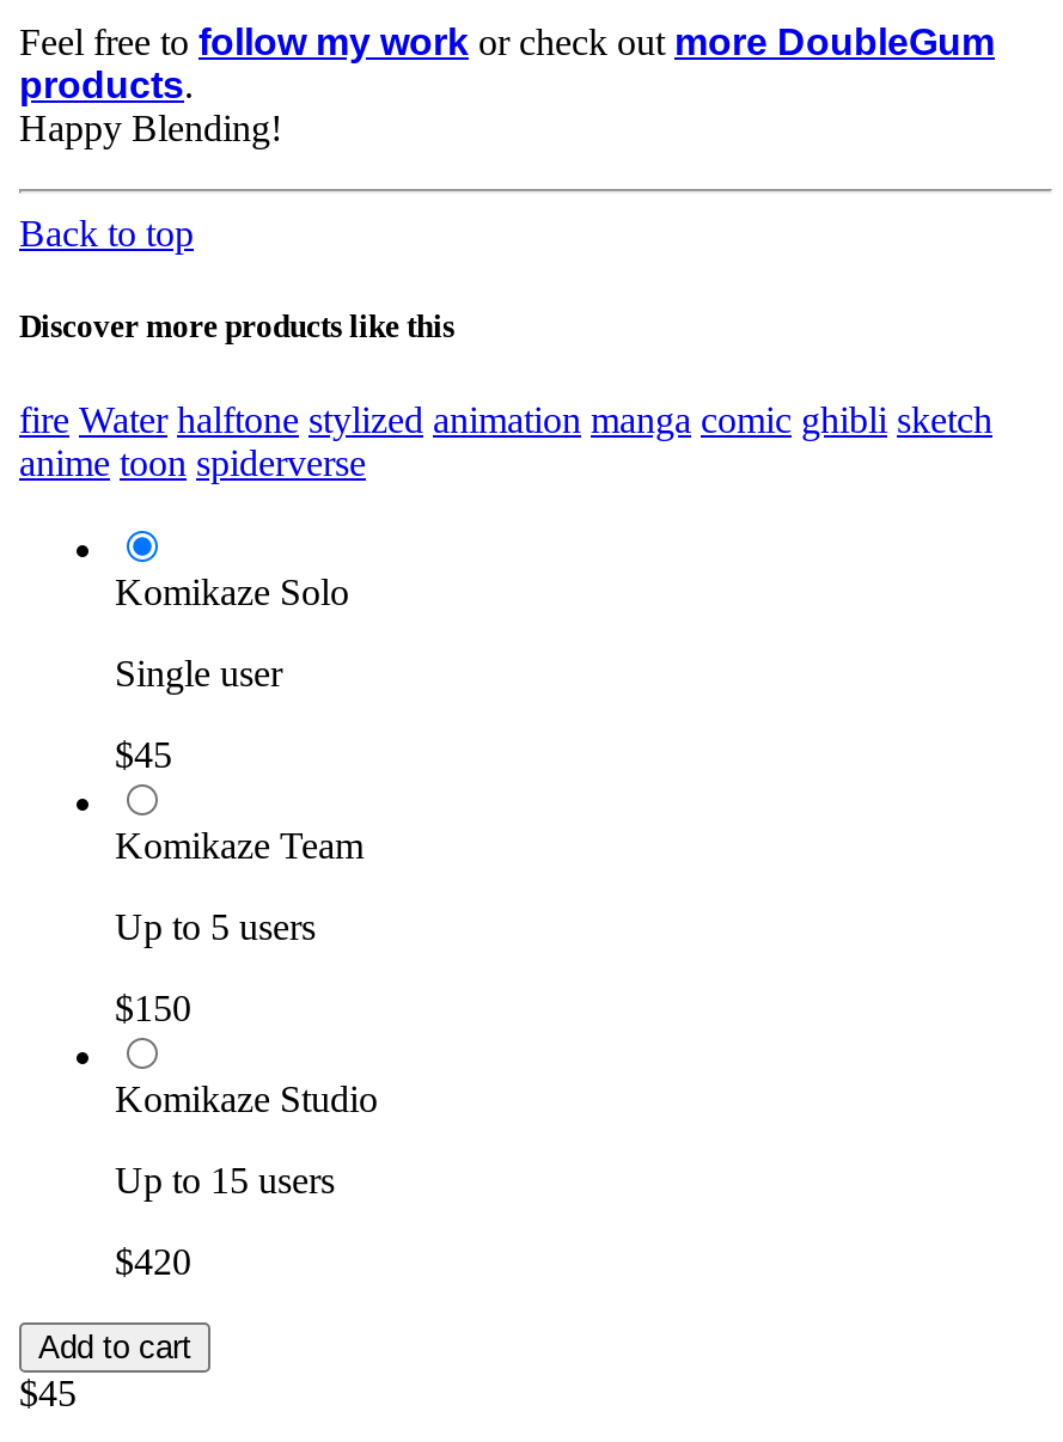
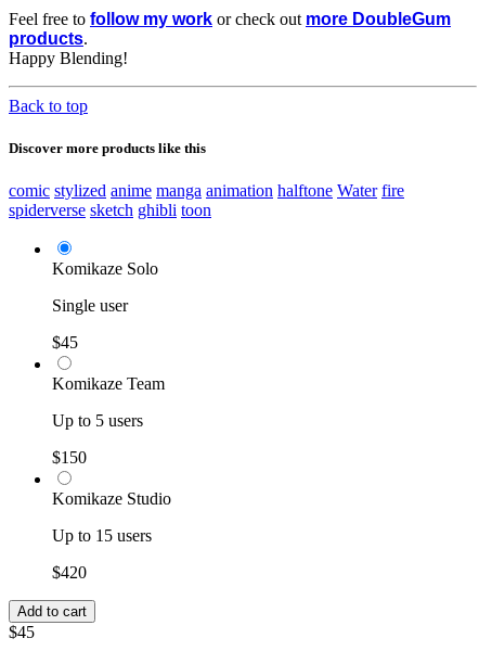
[19,400,992,483] fire Water halftone stylized animation manga comic ghibli sketch | anime toon spiderverse -> [9,181,404,219] comic stylized anime manga animation halftone Water fire | spiderverse sketch ghibli toon

